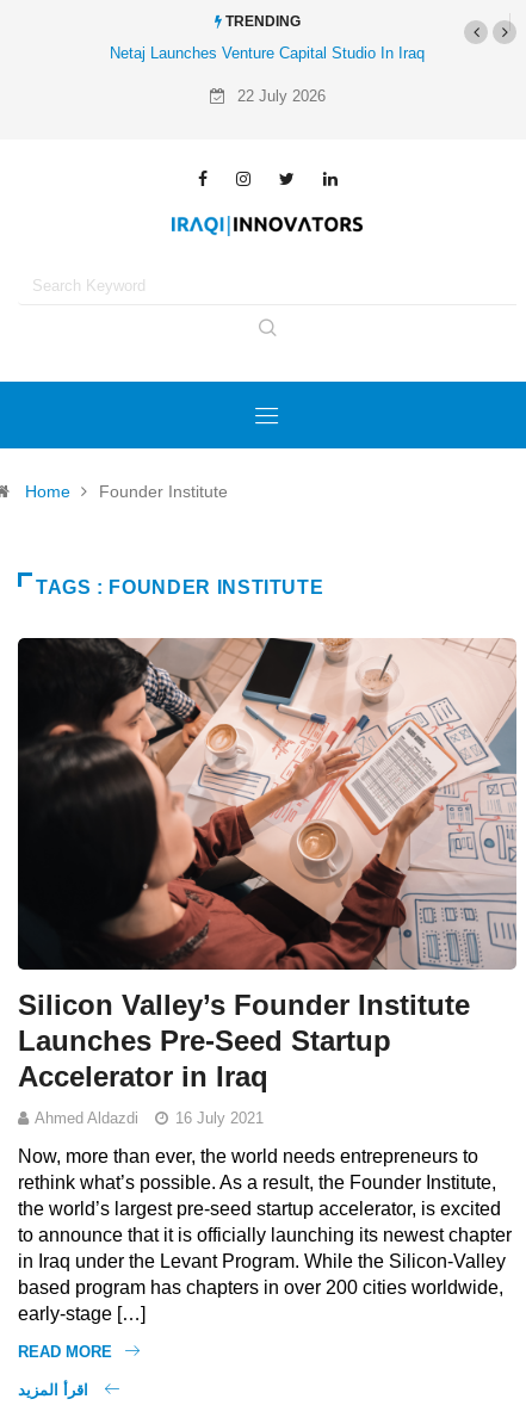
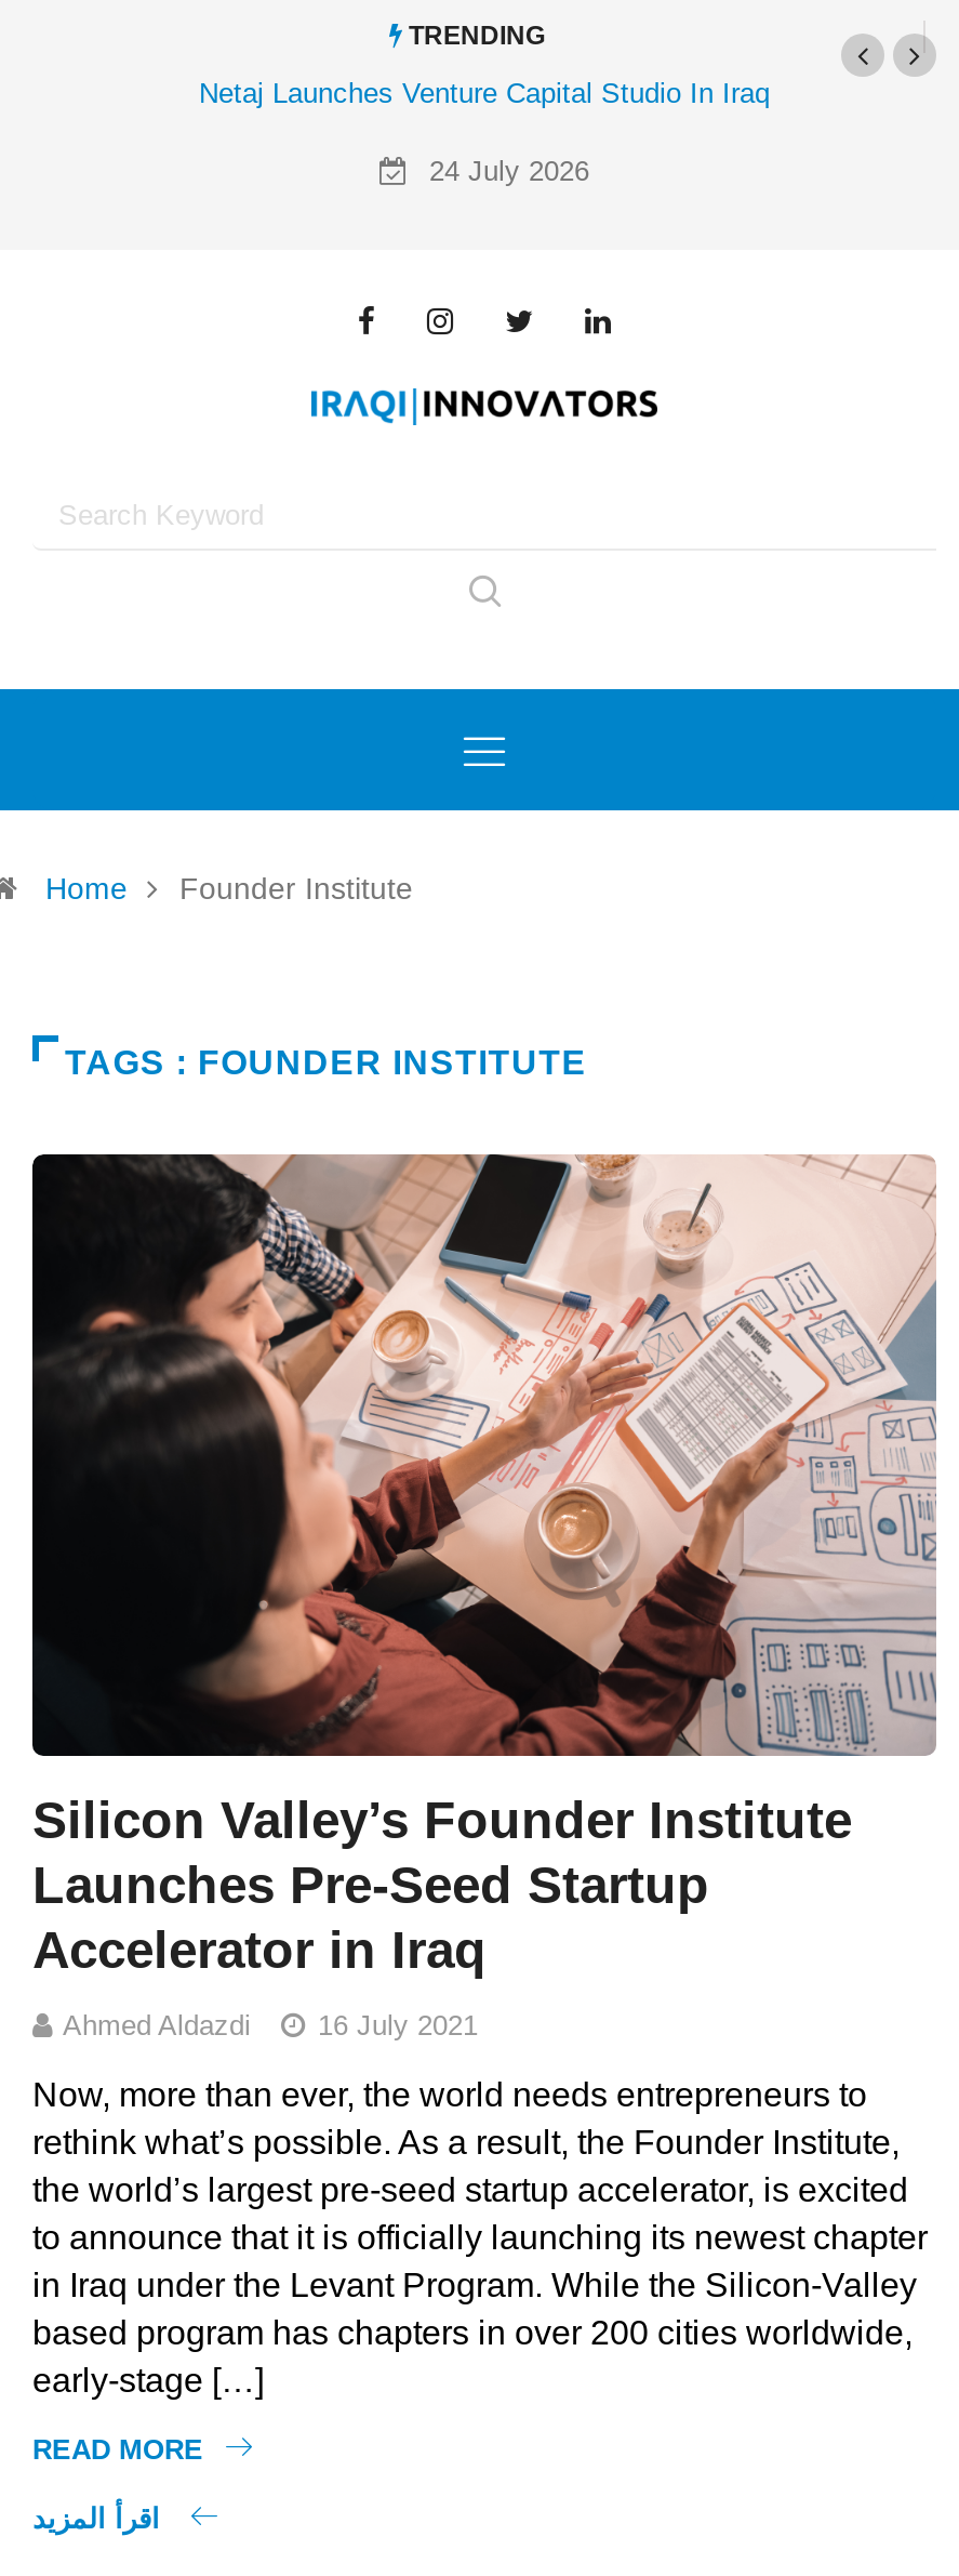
[232,87,325,105] 22 July 2026 -> [421,155,589,187] 24 July 2026

